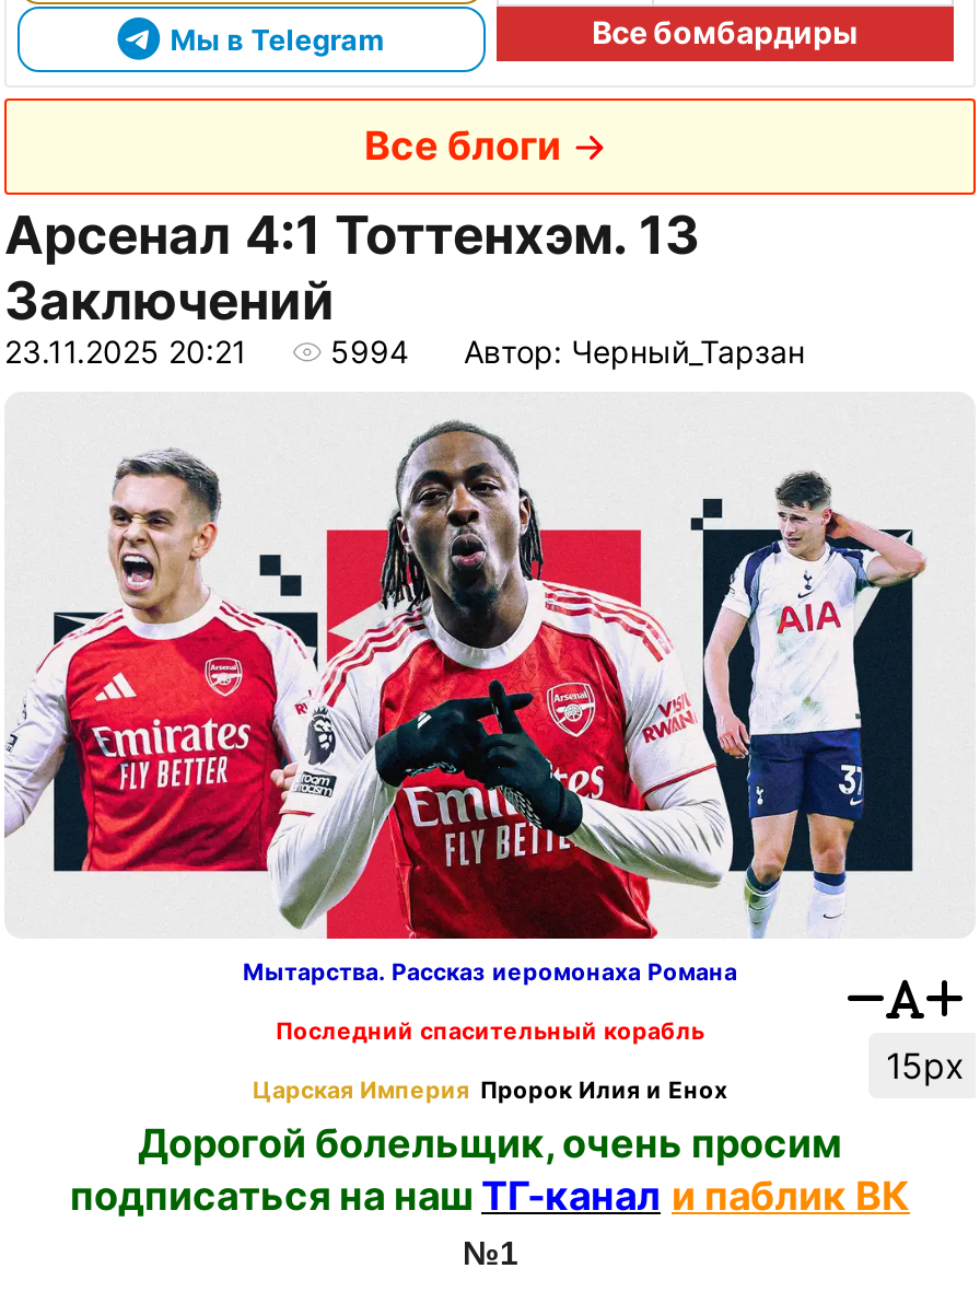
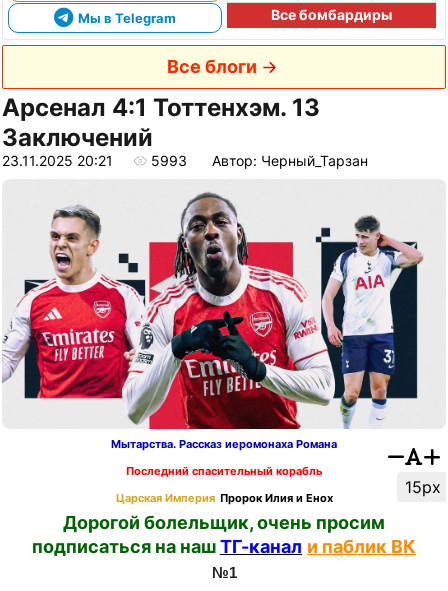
[330,333,805,370] 5994 Автор: Черный_Тарзан -> [151,152,368,169] 5993 Автор: Черный_Тарзан

